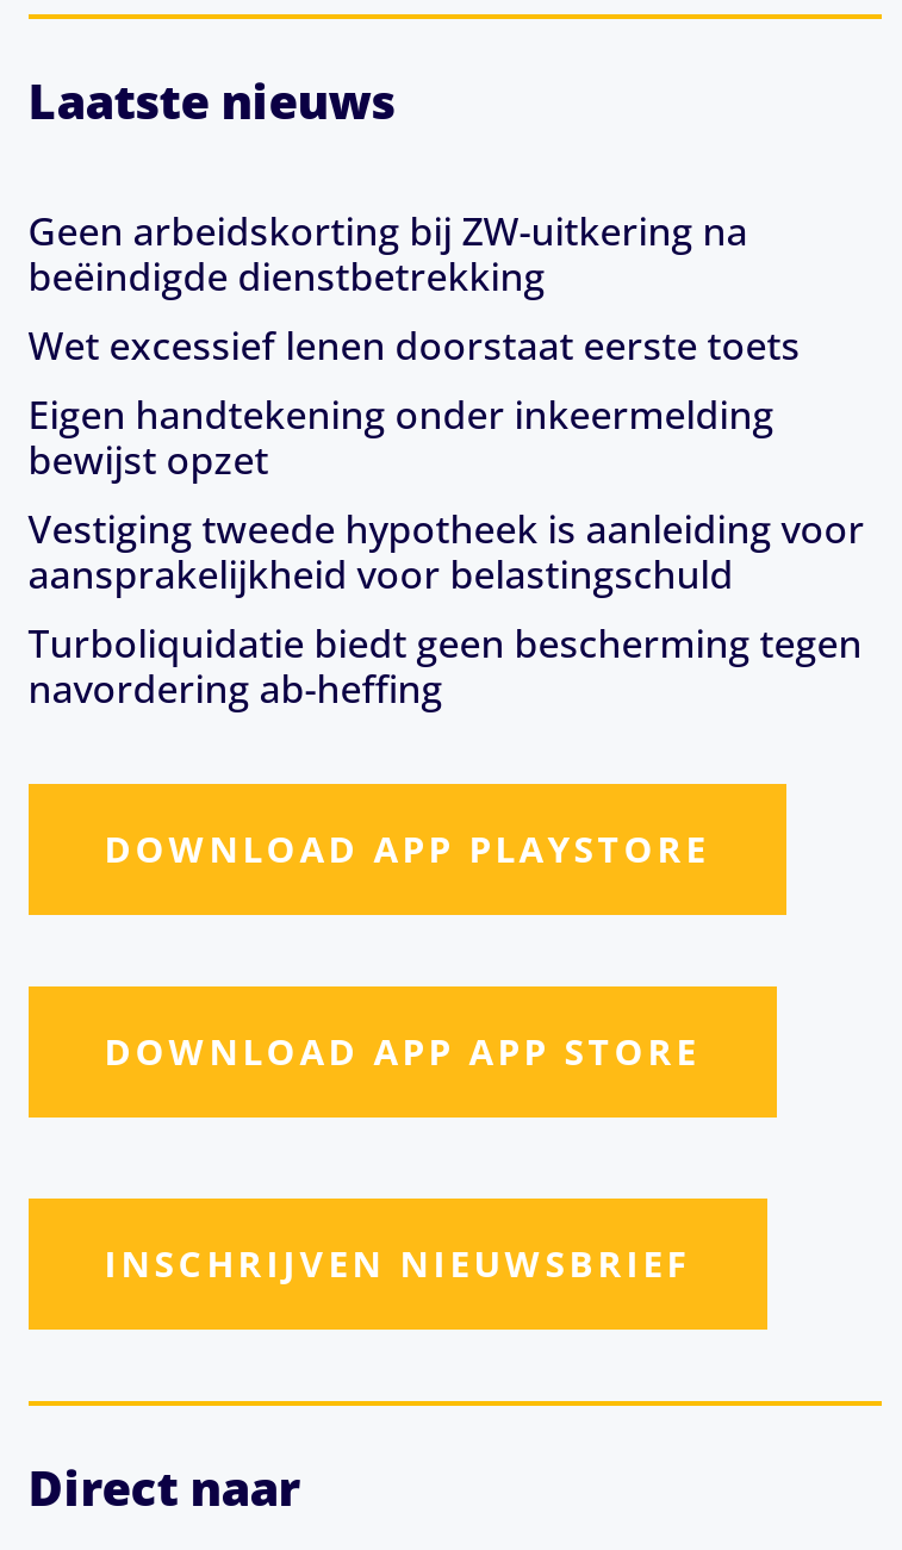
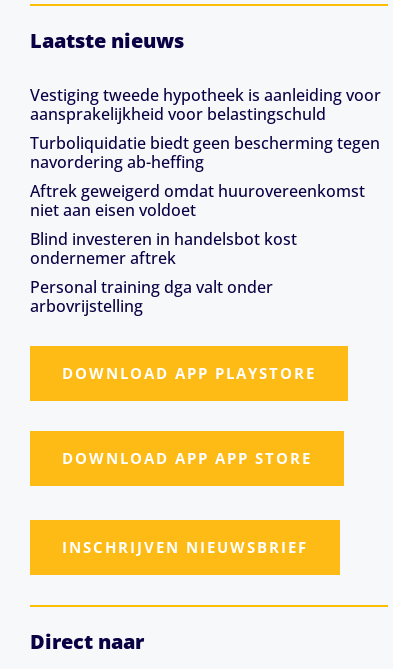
[28,205,800,486] Geen arbeidskorting bij ZW-uitkering na | beëindigde dienstbetrekking | Wet excessief lenen doorstaat eerste toets | Eigen handtekening onder inkeermelding | bewijst opzet -> none
moved [28,503,865,715] -> [30,84,381,173]: Vestiging tweede hypotheek is aanleiding voor | aansprakelijkheid voor belastingschuld | Turboliquidatie biedt geen bescherming tegen | navordering ab-heffing
none -> [30,180,365,317] Aftrek geweigerd omdat huurovereenkomst | niet aan eisen voldoet | Blind investeren in handelsbot kost | ondernemer aftrek | Personal training dga valt onder | arbovrijstelling

